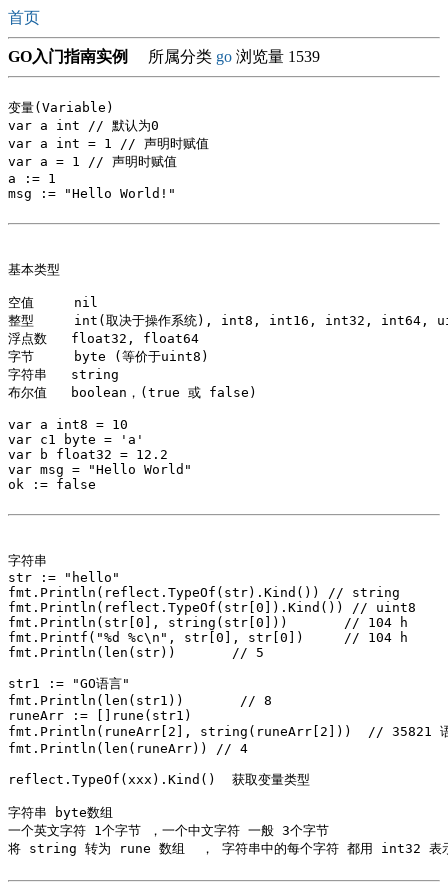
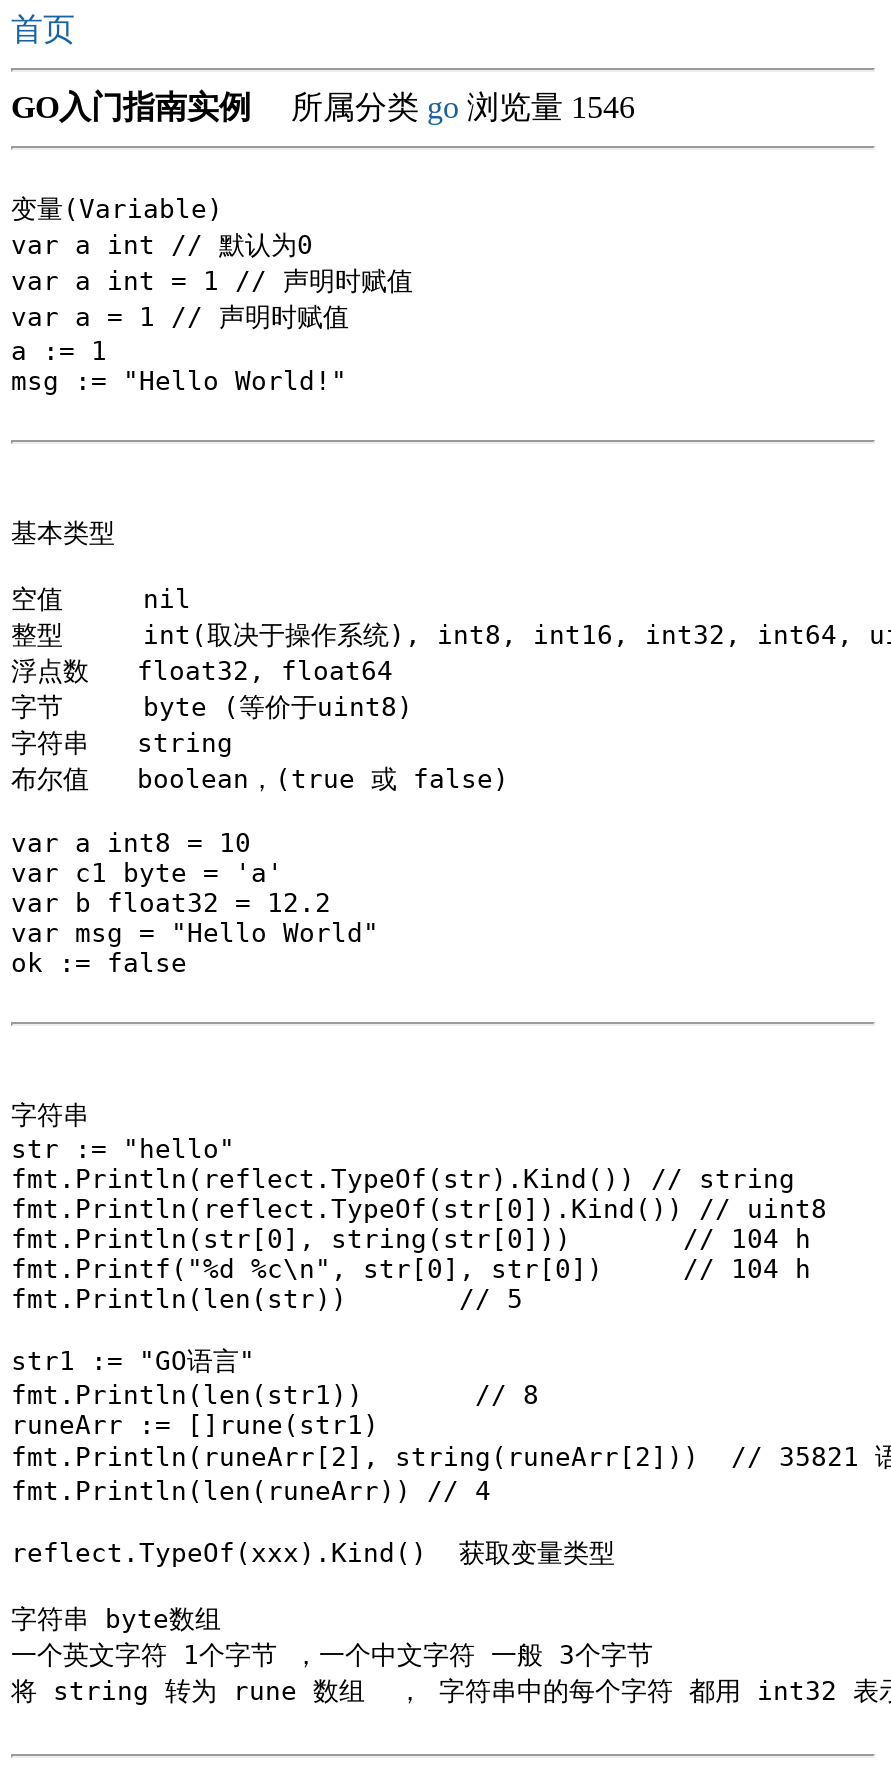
[8,48,320,65] GO入门指南实例所属分类go浏览量 1539 -> [11,90,635,124] GO入门指南实例所属分类go浏览量 1546

